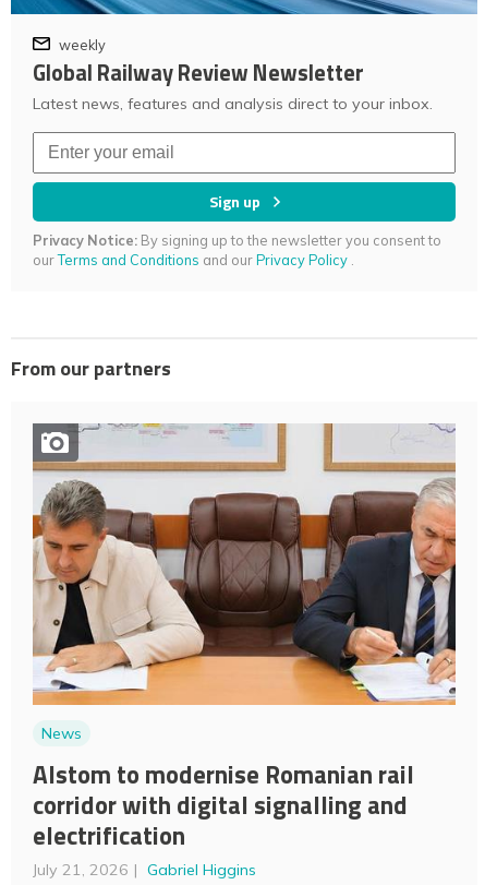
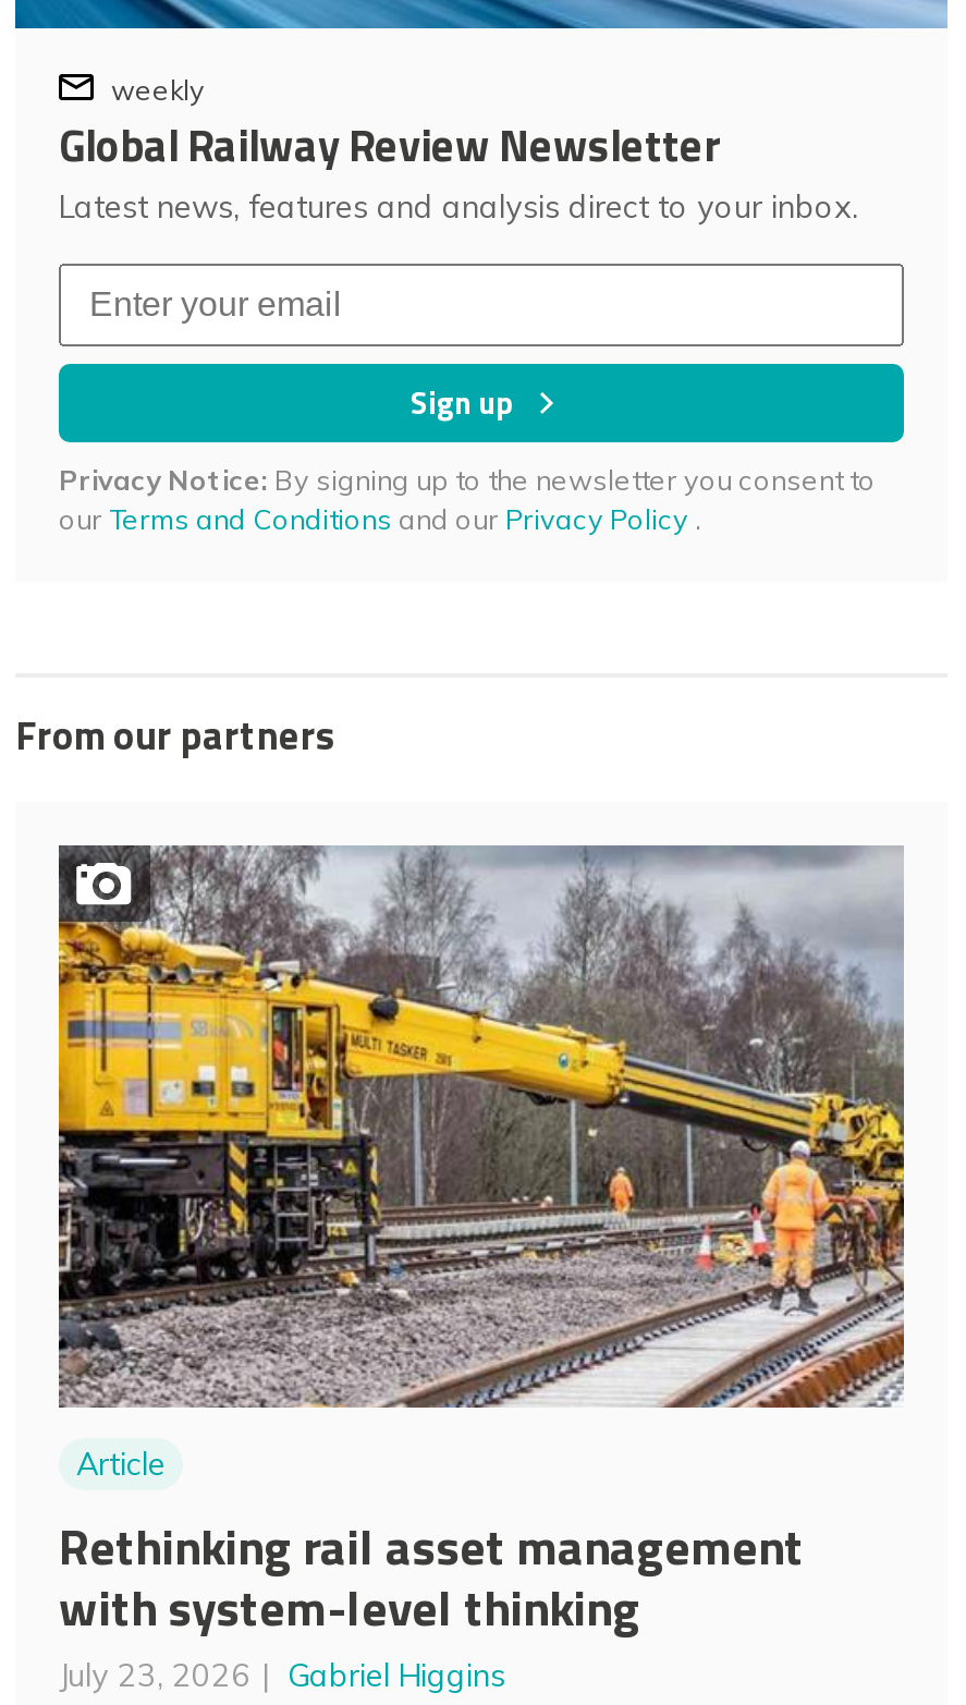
[32,423,457,879] [image] | News | Alstom to modernise Romanian rail | corridor with digital signalling and | electrification | July 21, 2026 -> [57,845,906,1694] [image] | Article | Rethinking rail asset management | with system-level thinking | July 23, 2026

